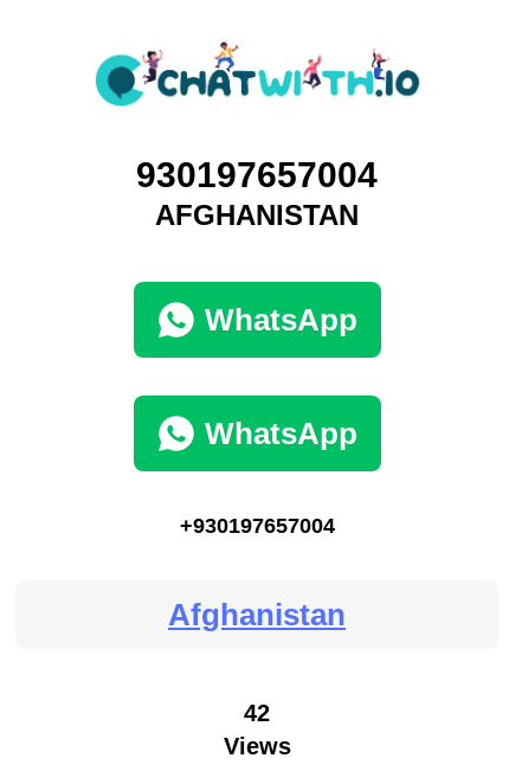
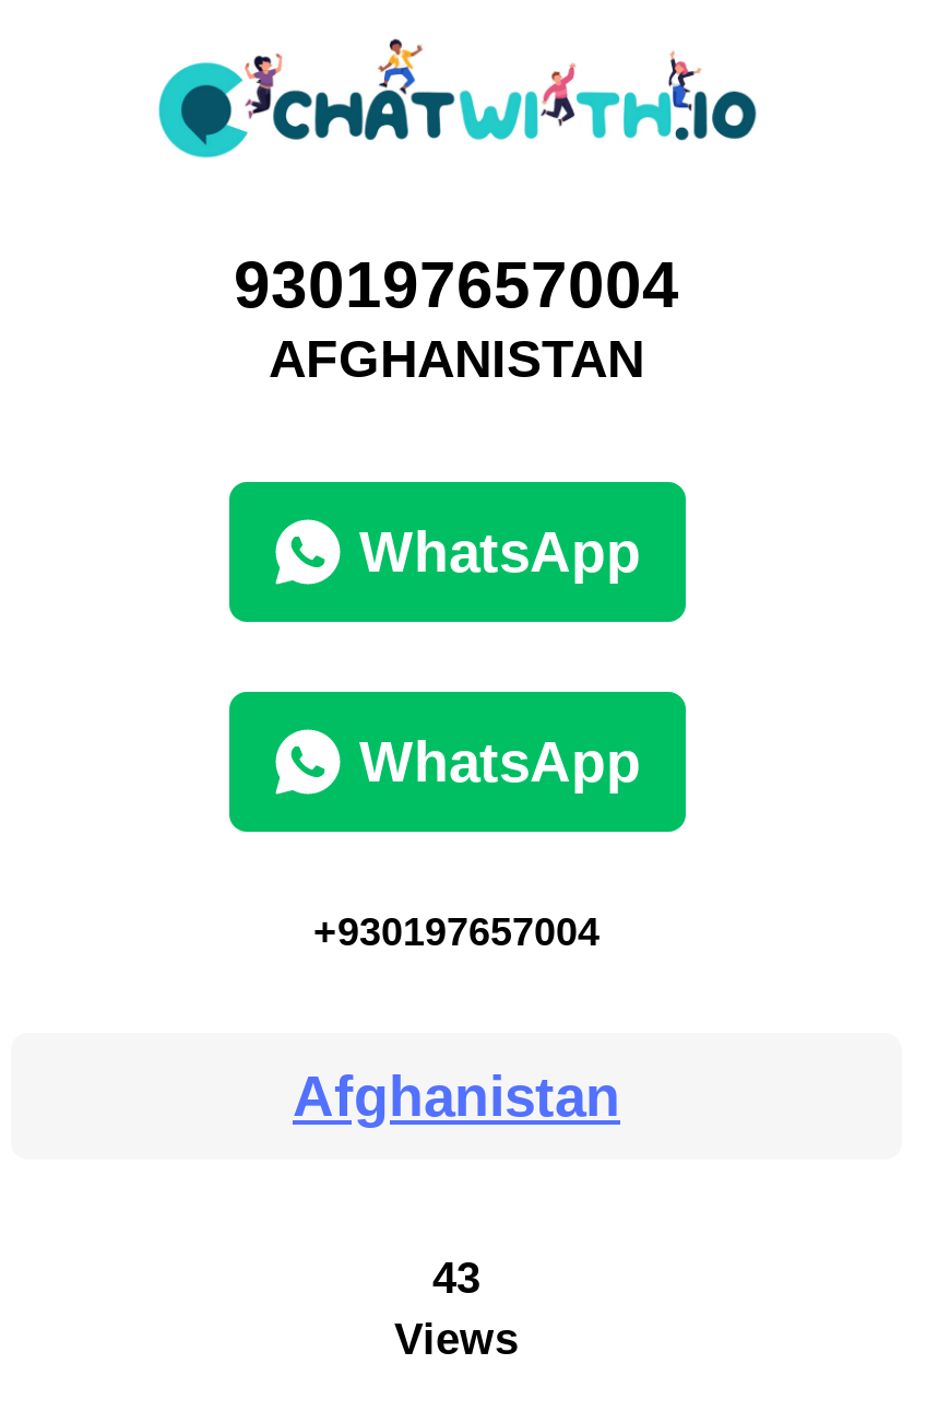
[244,700,270,726] 42 -> [432,1253,480,1301] 43

